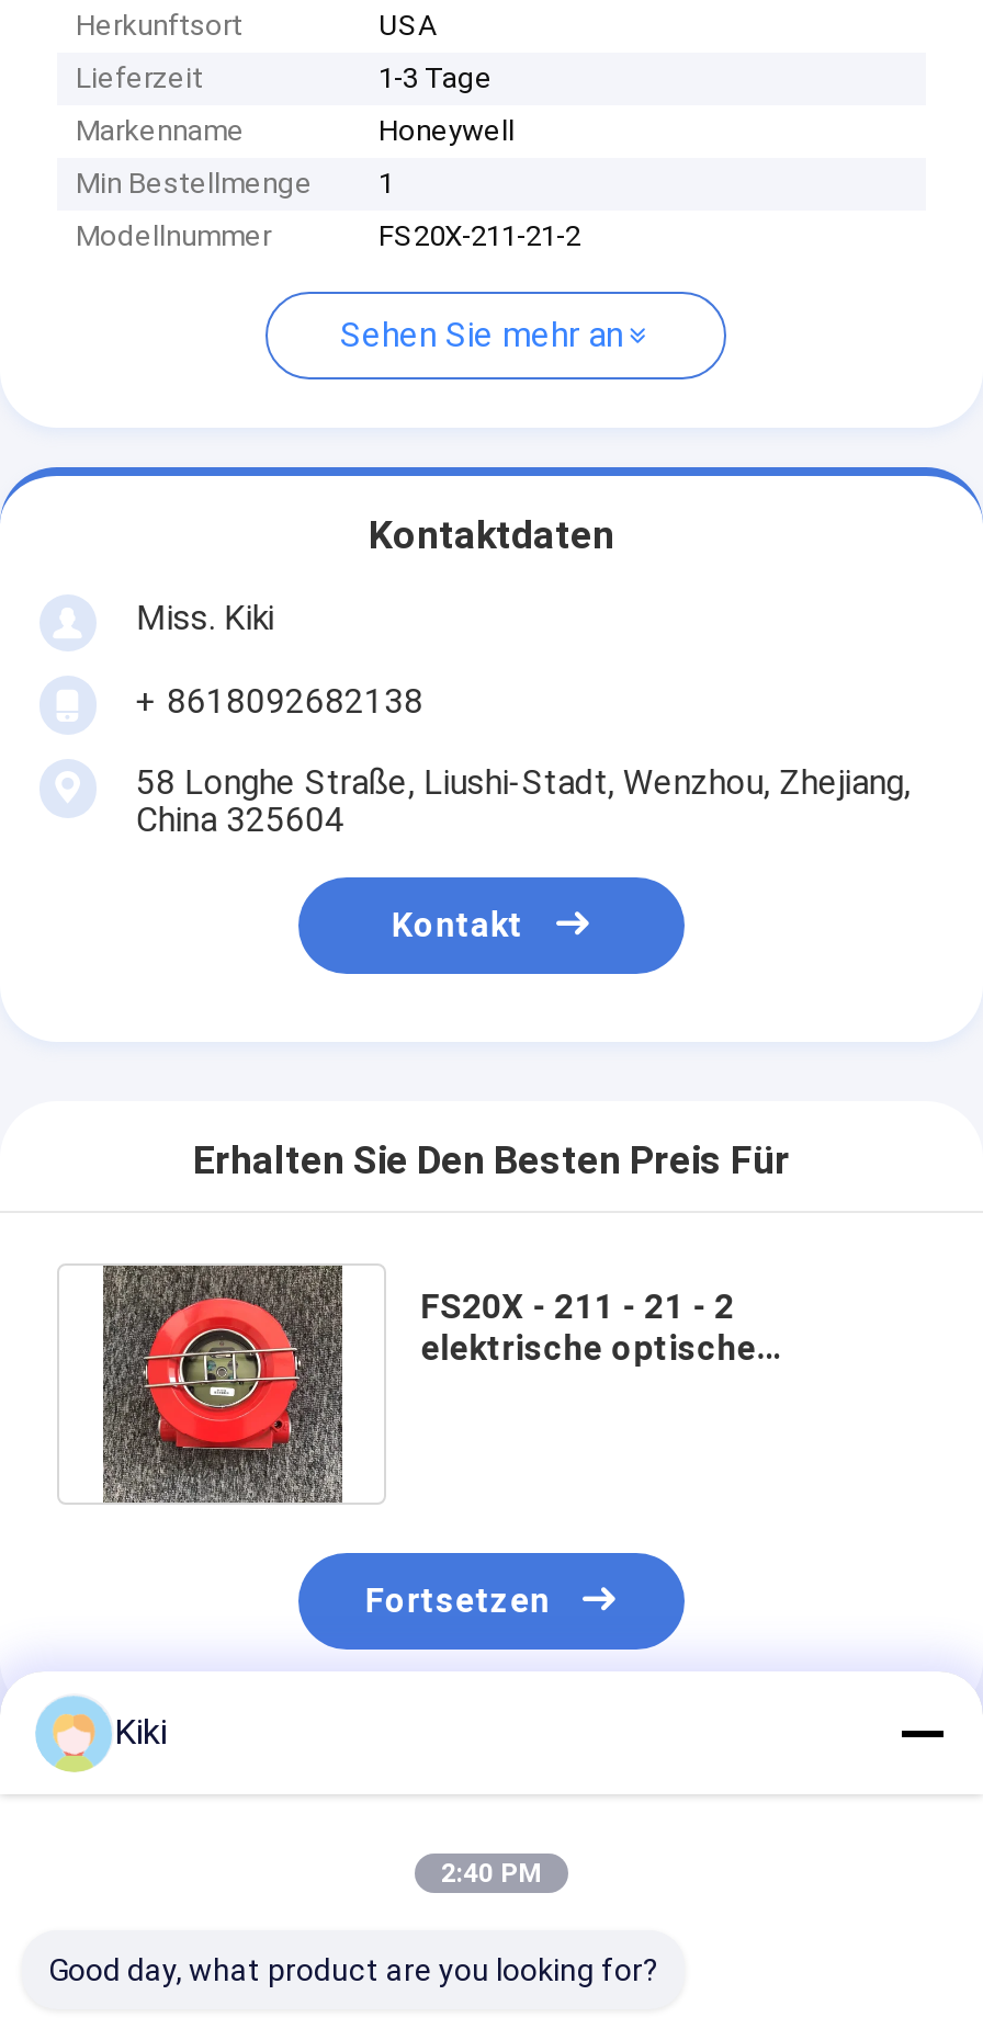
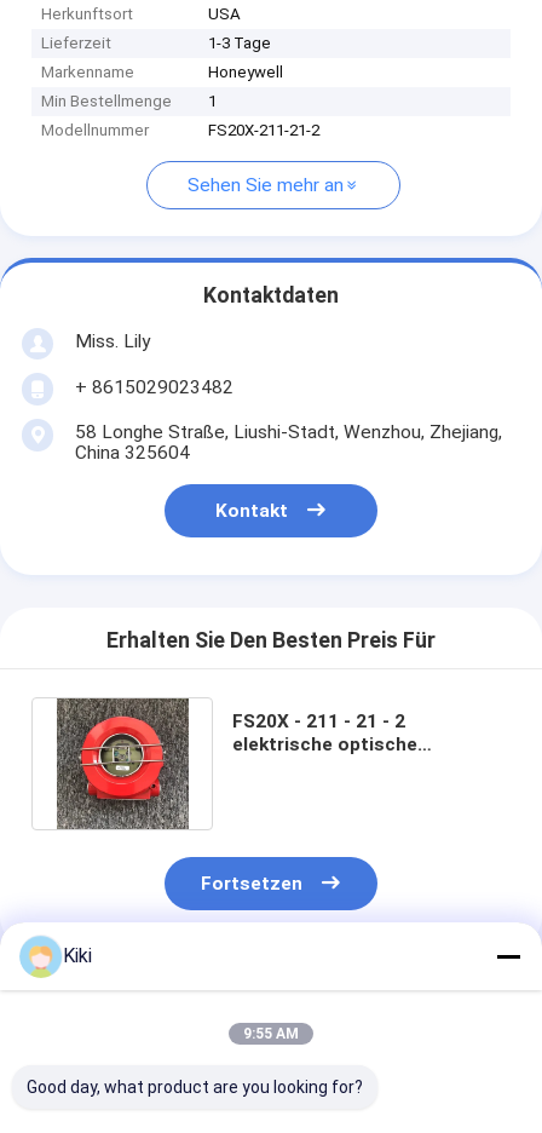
[136,598,274,638] Miss. Kiki -> [75,330,150,352] Miss. Lily
[136,682,423,721] + 8618092682138 -> [75,376,233,398] + 8615029023482
[441,1858,542,1889] 2:40 PM -> [243,1025,299,1042] 9:55 AM

